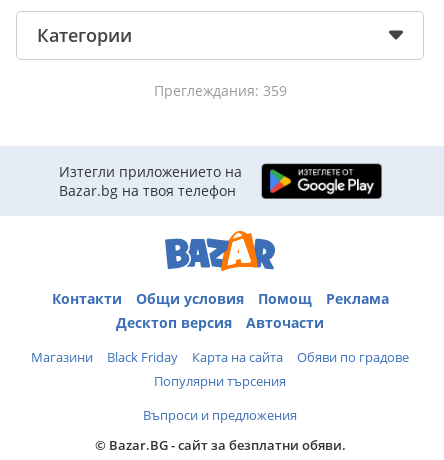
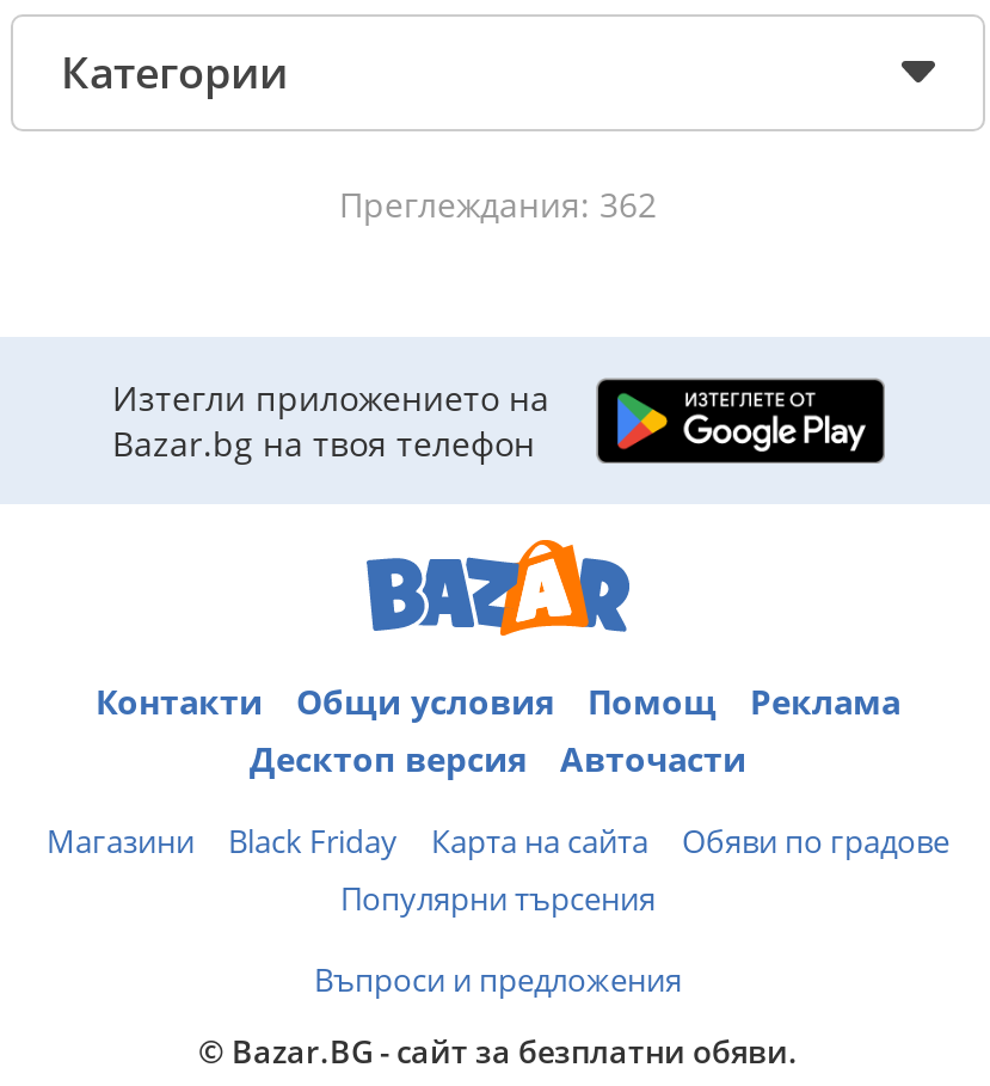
[153,81,286,100] Преглеждания: 359 -> [339,182,657,227] Преглеждания: 362

